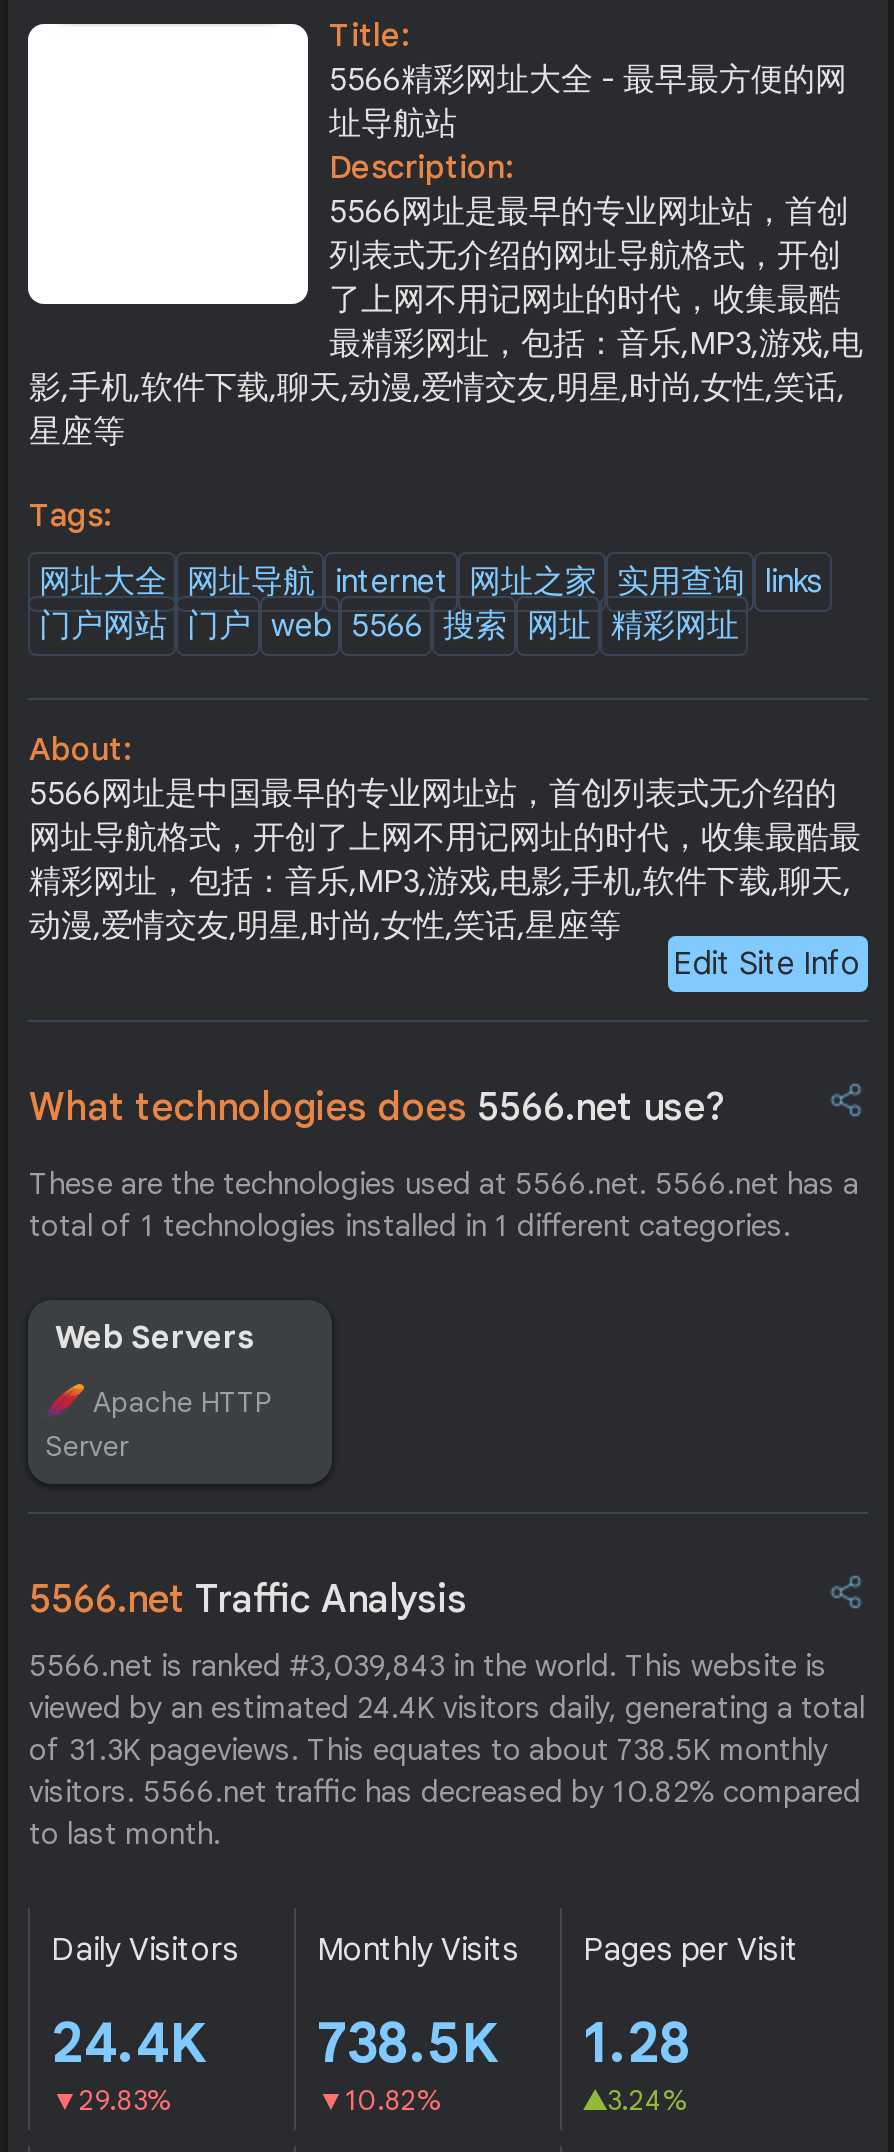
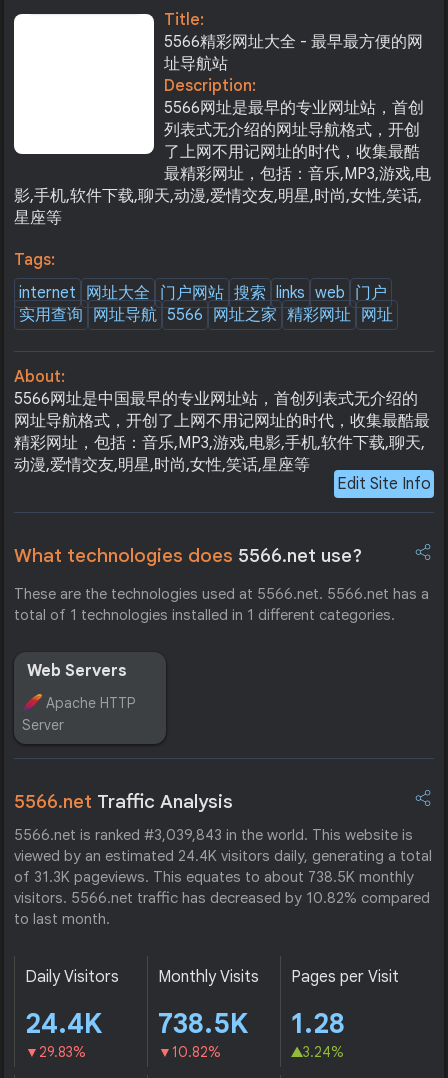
[39,562,823,646] 网址大全 网址导航 internet 网址之家 实用查询 links | 门户网站 门户 web 5566 搜索 网址 精彩网址 -> [19,283,393,325] internet 网址大全 门户网站 搜索 links web 门户 | 实用查询 网址导航 5566 网址之家 精彩网址 网址

